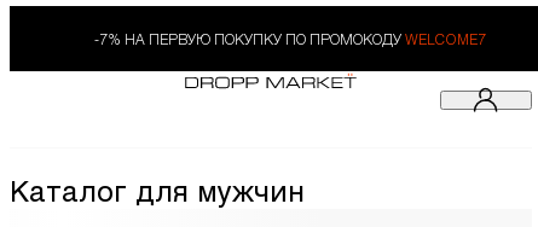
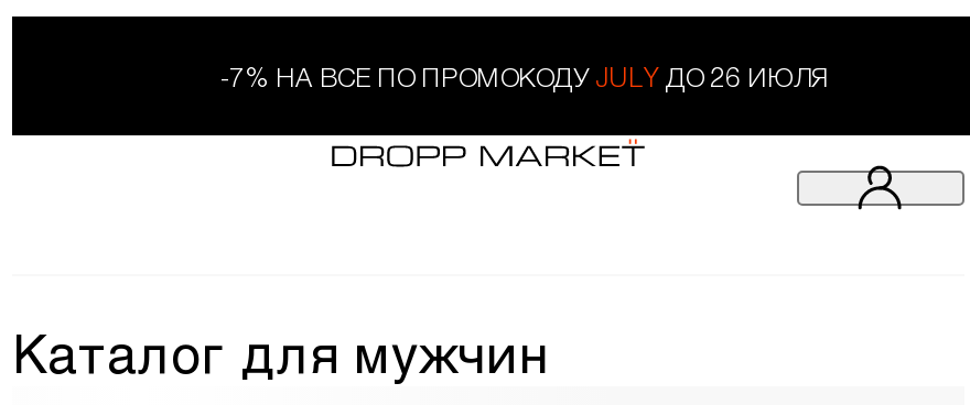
[94,30,486,47] -7% НА ПЕРВУЮ ПОКУПКУ ПО ПРОМОКОДУ WELCOME7 -> [220,61,827,91] -7% НА ВСЕ ПО ПРОМОКОДУ JULY ДО 26 ИЮЛЯ

